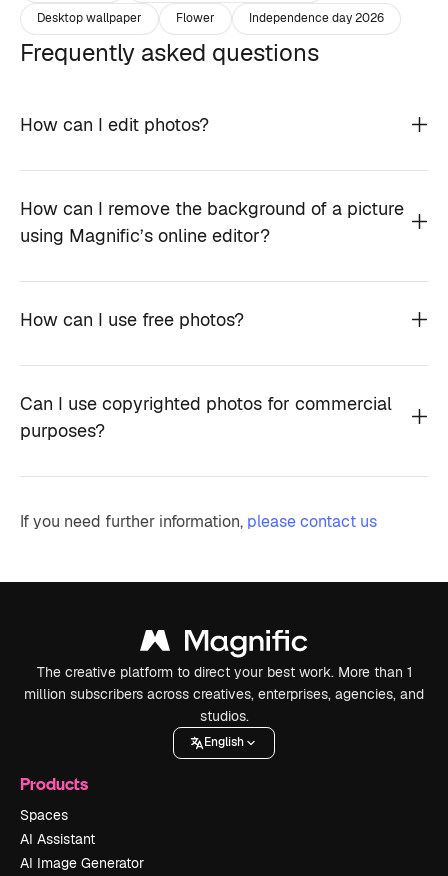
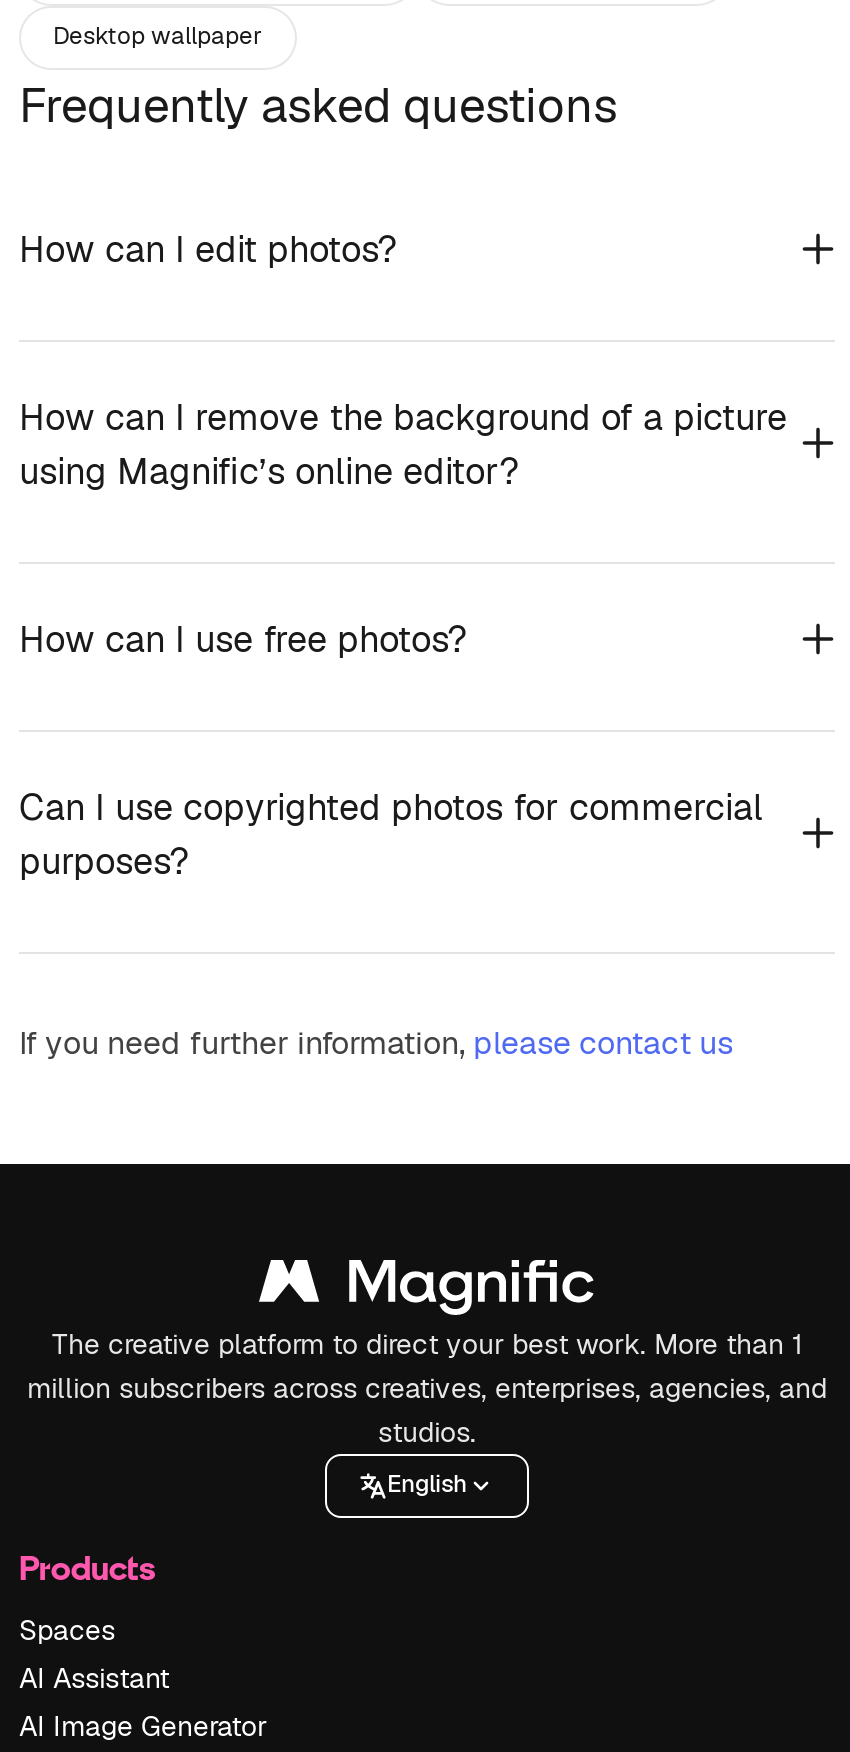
[176,10,384,26] Flower | Independence day 2026 -> none

